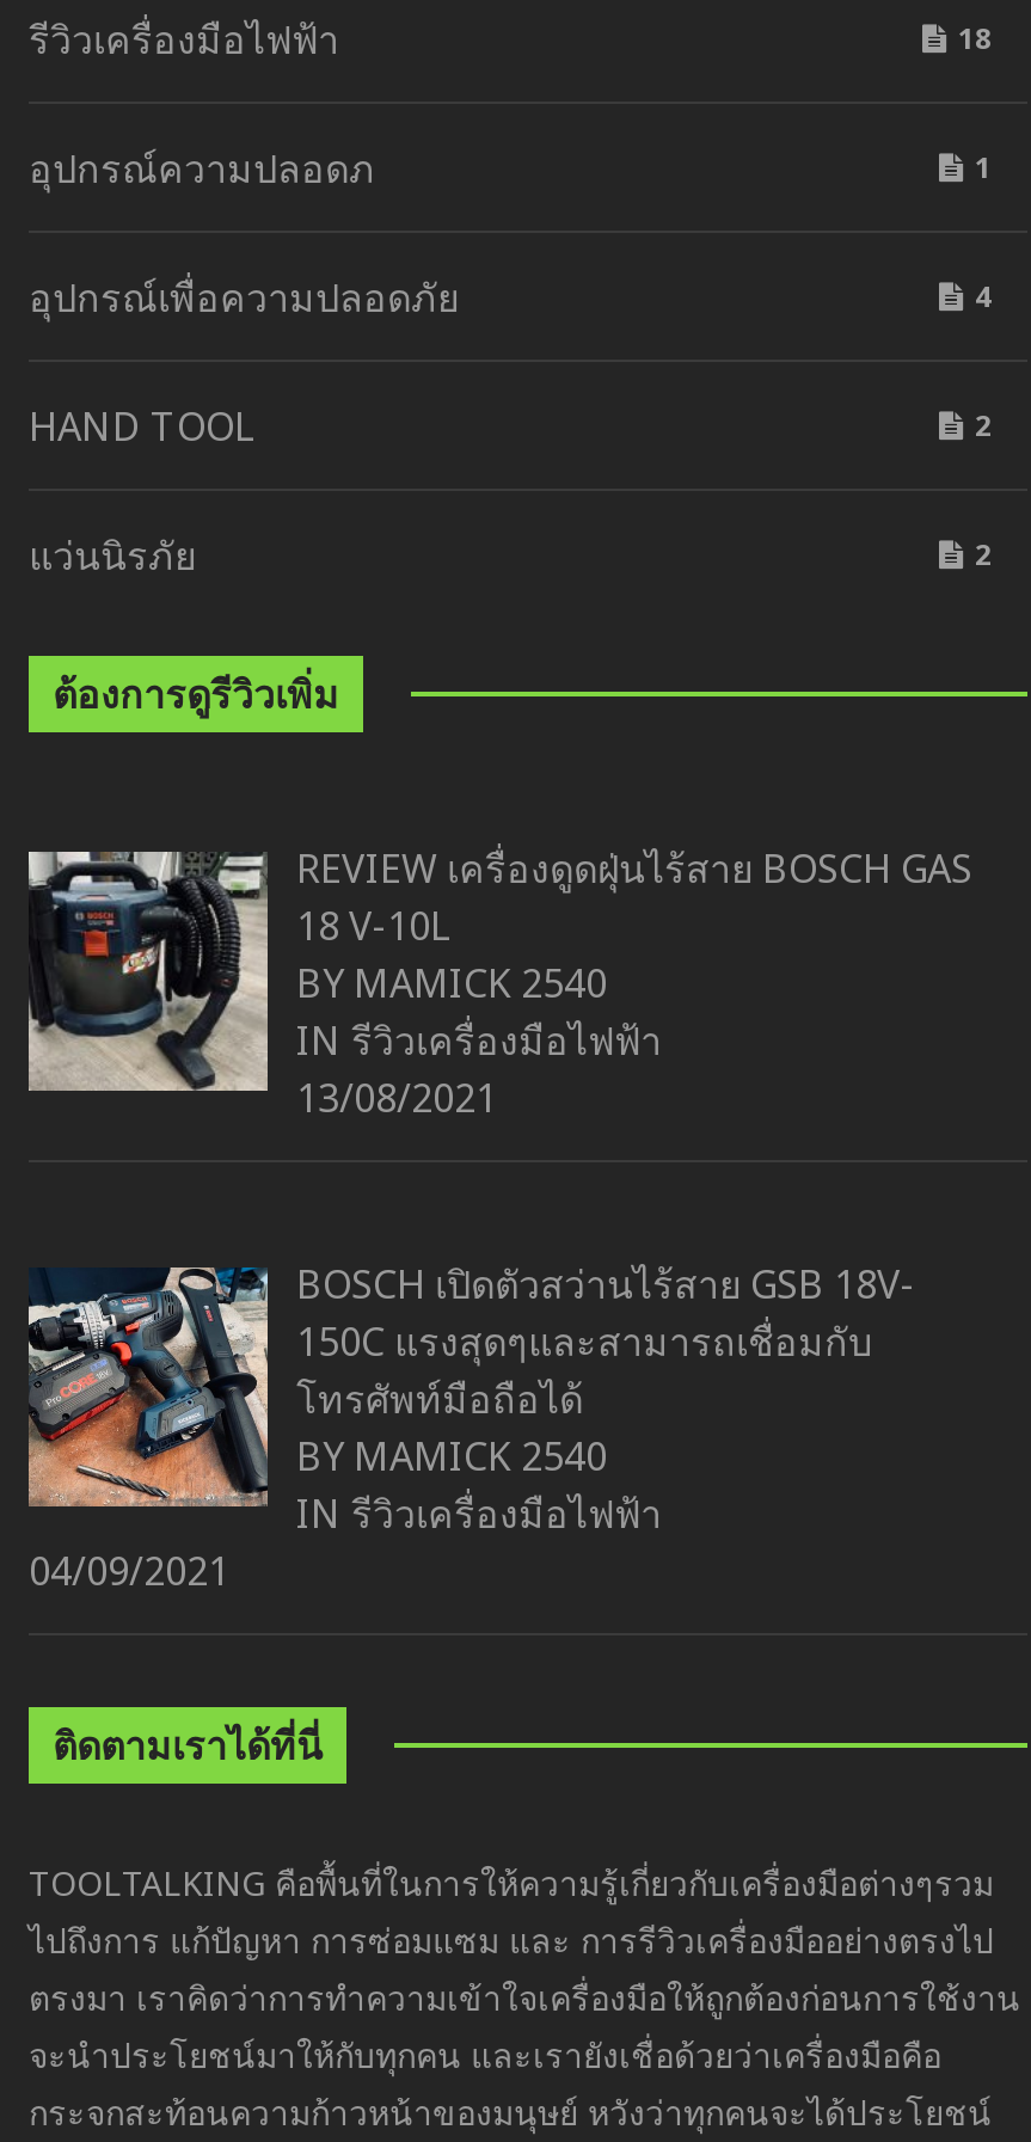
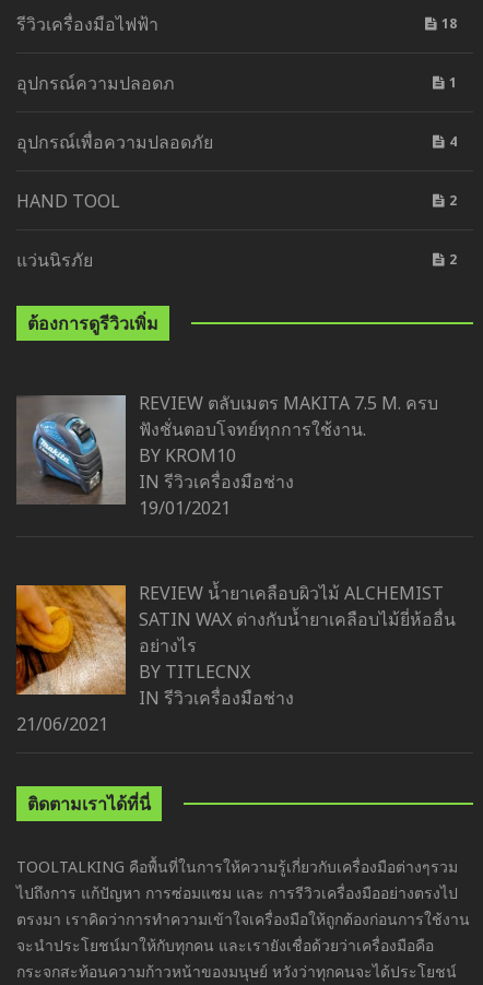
[26,842,972,1124] [image] | REVIEW เครื่องดูดฝุ่นไร้สาย BOSCH GAS | 18 V-10L | BY MAMICK 2540 | INรีวิวเครื่องมือไฟฟ้า | 13/08/2021 -> [15,391,438,520] [image] | REVIEW ตลับเมตร MAKITA 7.5 M. ครบ | ฟังชั่นตอบโจทย์ทุกการใช้งาน. | BY KROM10 | INรีวิวเครื่องมือช่าง | 19/01/2021
[26,1258,915,1597] [image] | BOSCH เปิดตัวสว่านไร้สาย GSB 18V- | 150C แรงสุดๆและสามารถเชื่อมกับ | โทรศัพท์มือถือได้ | BY MAMICK 2540 | INรีวิวเครื่องมือไฟฟ้า | 04/09/2021 -> [15,581,456,736] [image] | REVIEW น้ำยาเคลือบผิวไม้ ALCHEMIST | SATIN WAX ต่างกับน้ำยาเคลือบไม้ยี่ห้ออื่น | อย่างไร | BY TITLECNX | INรีวิวเครื่องมือช่าง | 21/06/2021

